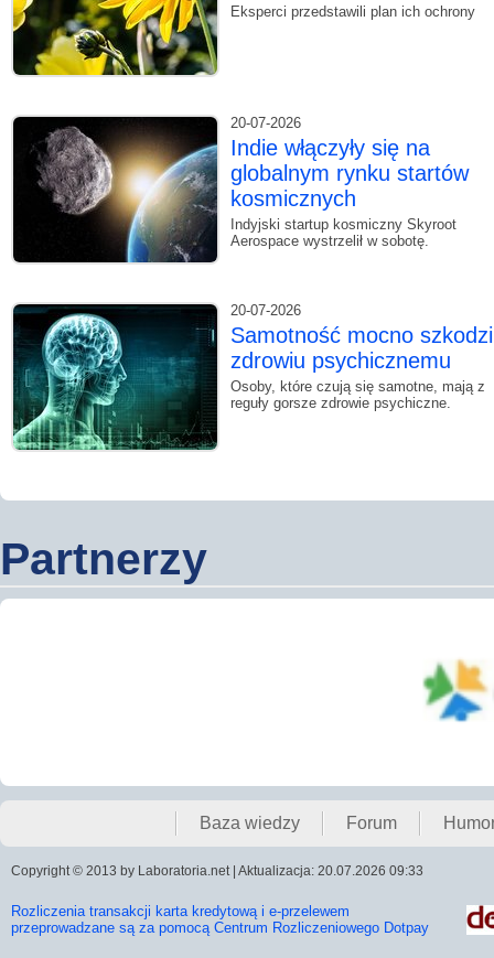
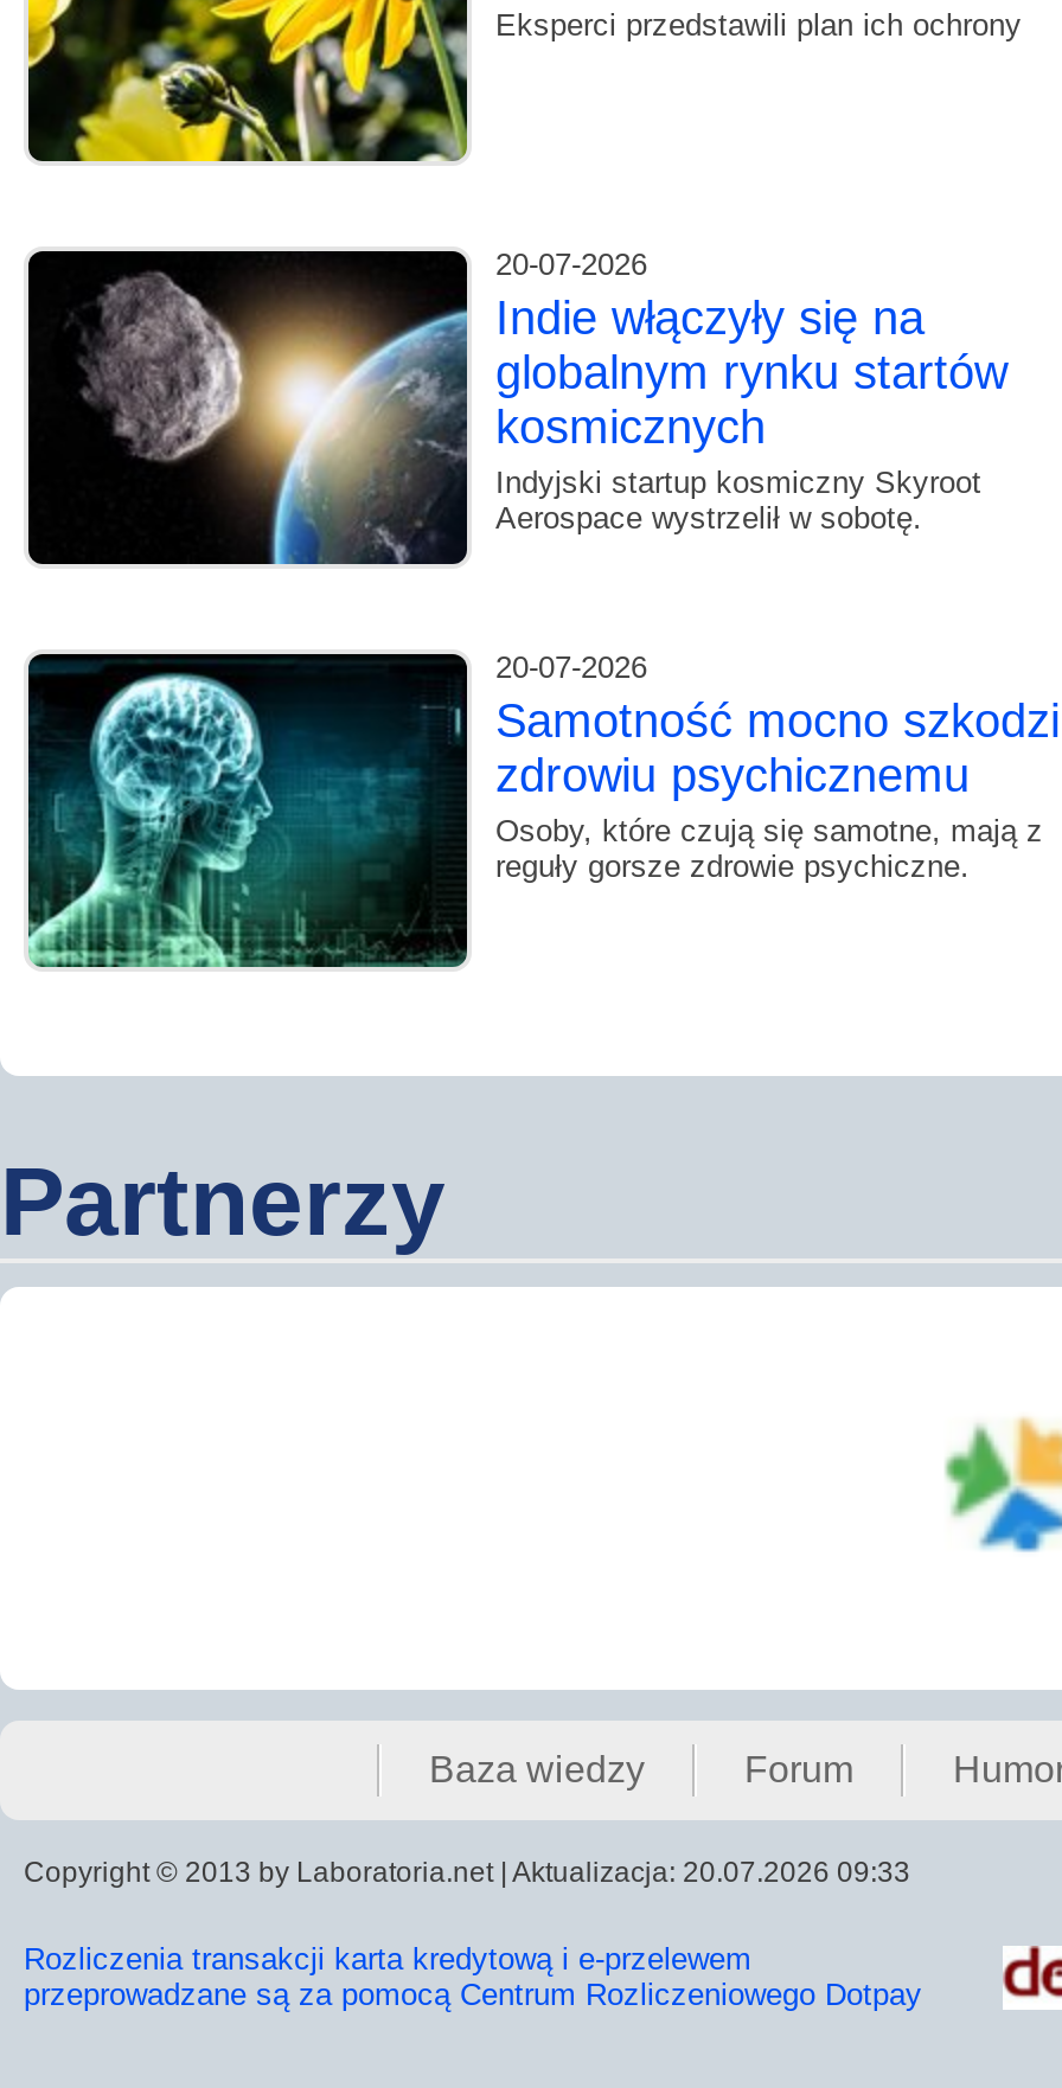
[422,659,491,722] [image] -> [910,1417,1055,1552] [image]

